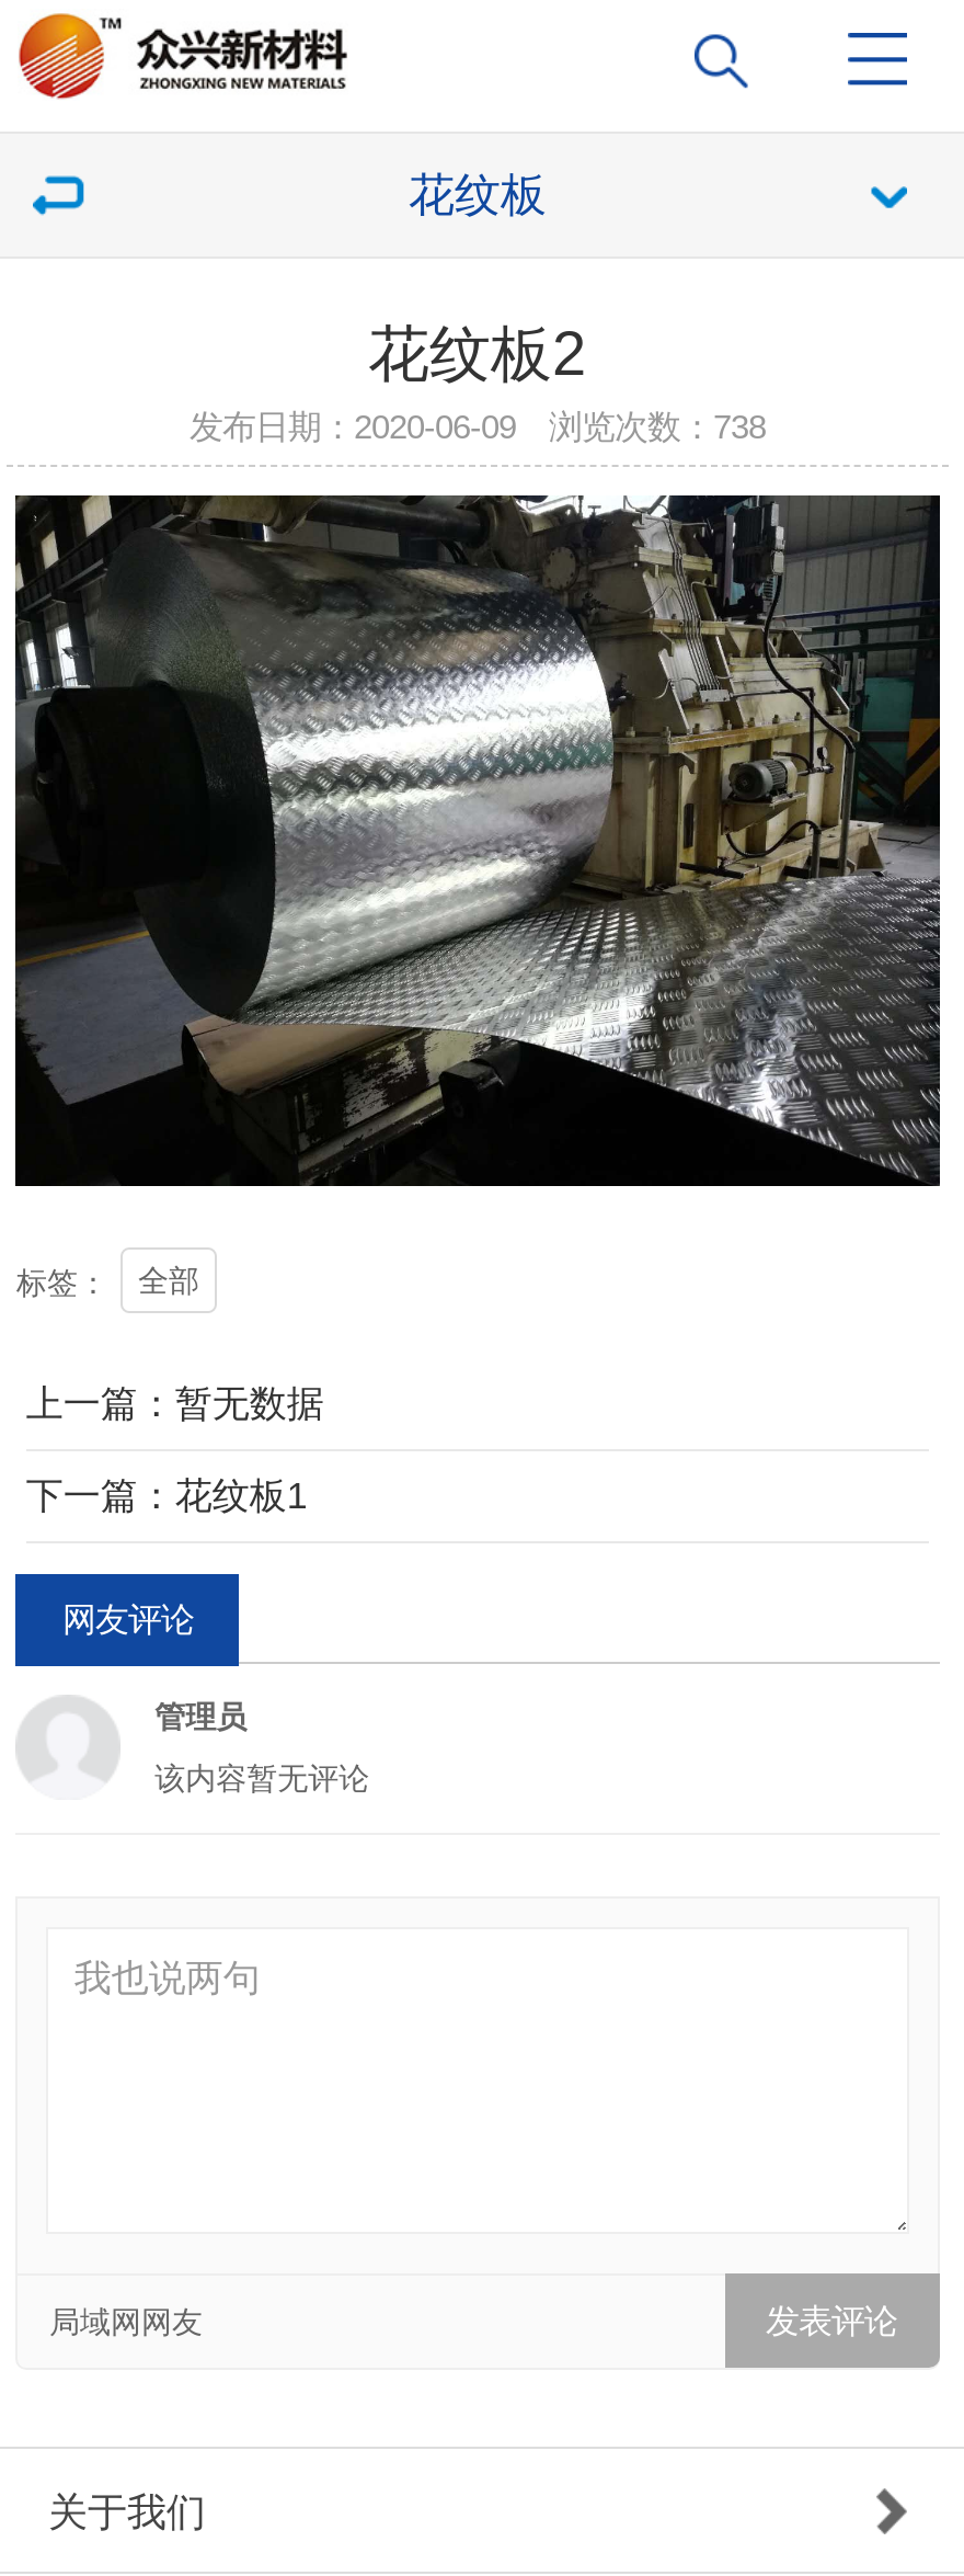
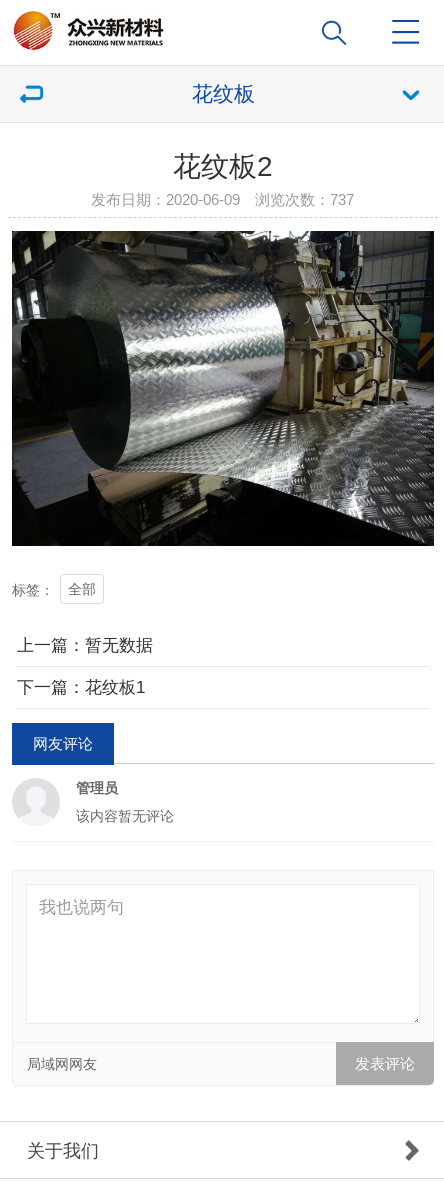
[190,408,766,445] 发布日期：2020-06-09 浏览次数：738 -> [91,191,354,208] 发布日期：2020-06-09 浏览次数：737

